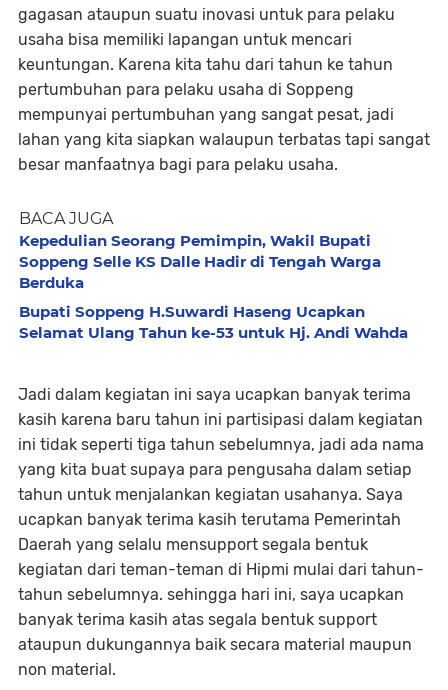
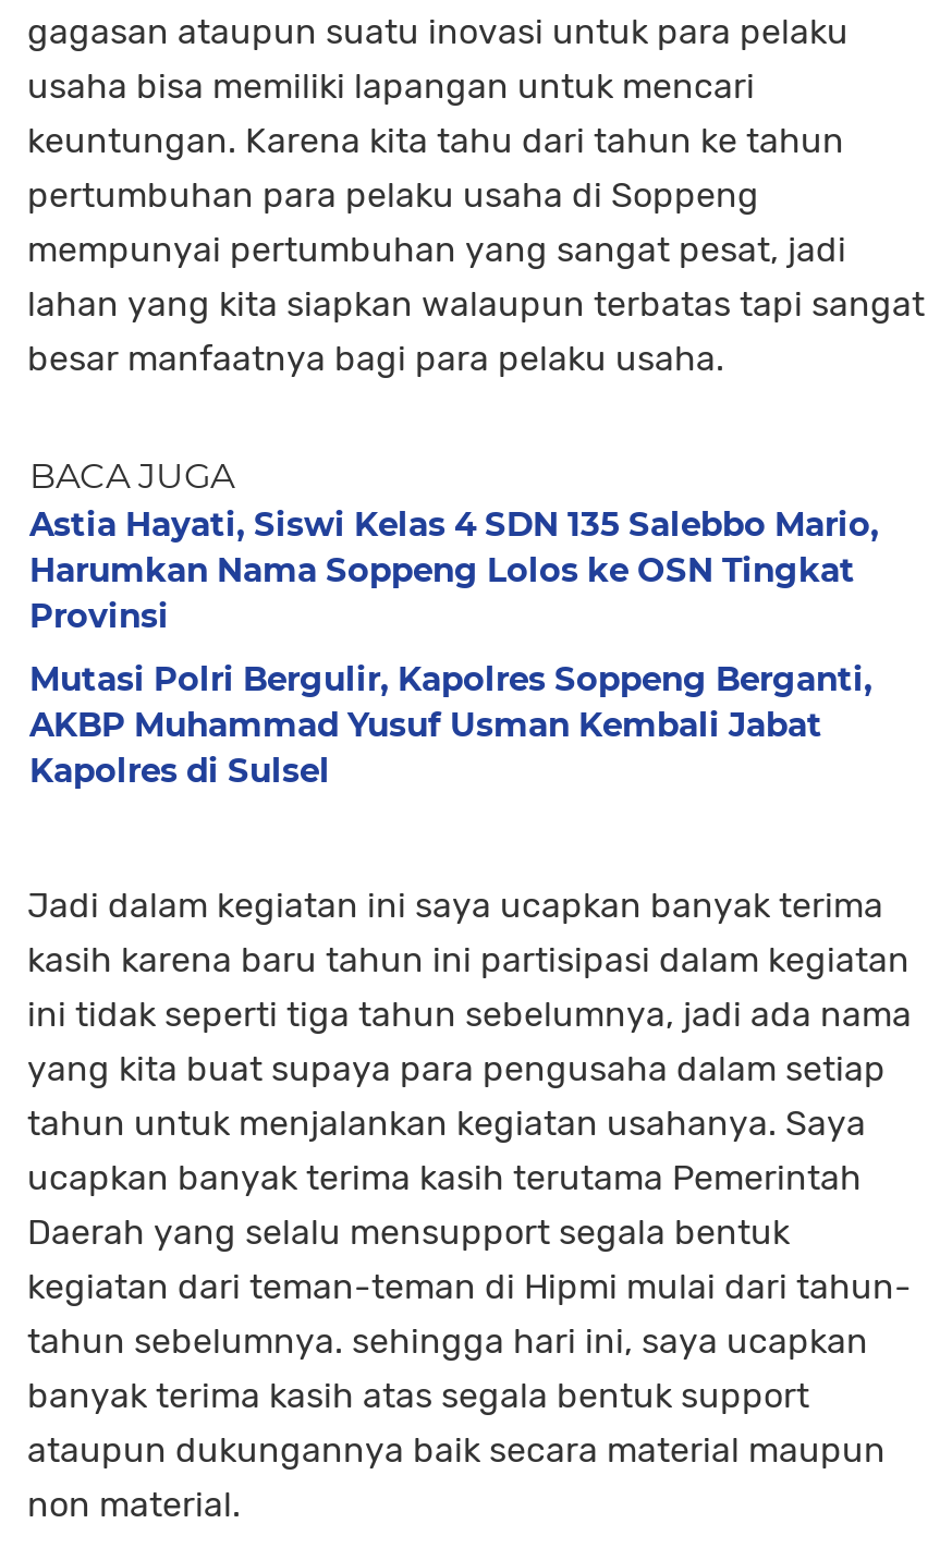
[19,231,381,292] Kepedulian Seorang Pemimpin, Wakil Bupati | Soppeng Selle KS Dalle Hadir di Tengah Warga | Berduka -> [29,503,879,636] Astia Hayati, Siswi Kelas 4 SDN 135 Salebbo Mario, | Harumkan Nama Soppeng Lolos ke OSN Tingkat | Provinsi
[19,302,408,342] Bupati Soppeng H.Suwardi Haseng Ucapkan | Selamat Ulang Tahun ke-53 untuk Hj. Andi Wahda -> [29,658,872,791] Mutasi Polri Bergulir, Kapolres Soppeng Berganti, | AKBP Muhammad Yusuf Usman Kembali Jabat | Kapolres di Sulsel

